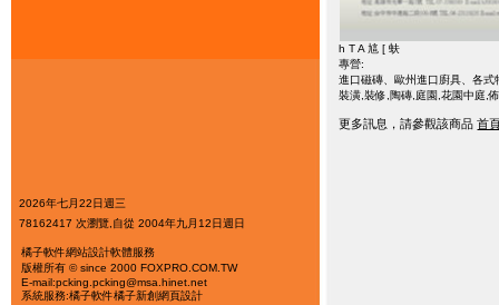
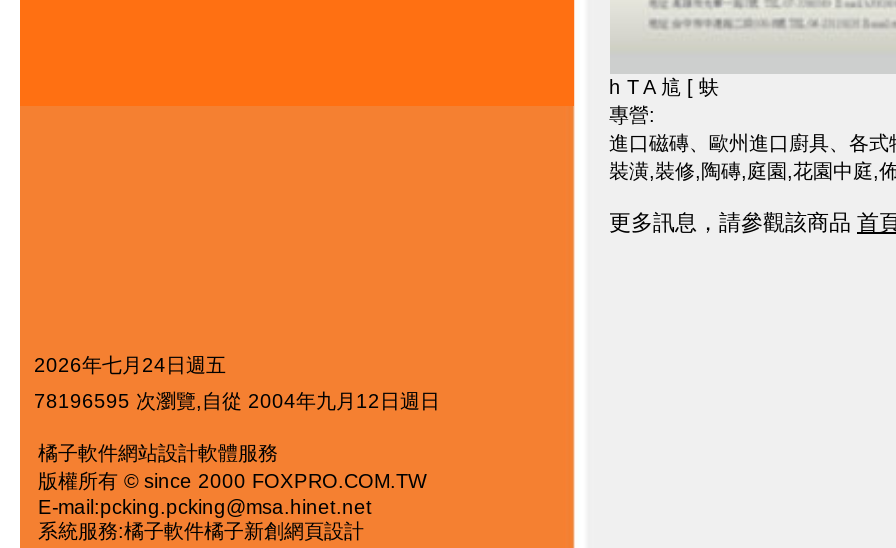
[12,197,133,209] 2026年七月22日週三 -> [22,354,238,376] 2026年七月24日週五
[12,217,245,229] 78162417 次瀏覽,自從 2004年九月12日週日 -> [22,390,440,412] 78196595 次瀏覽,自從 2004年九月12日週日

